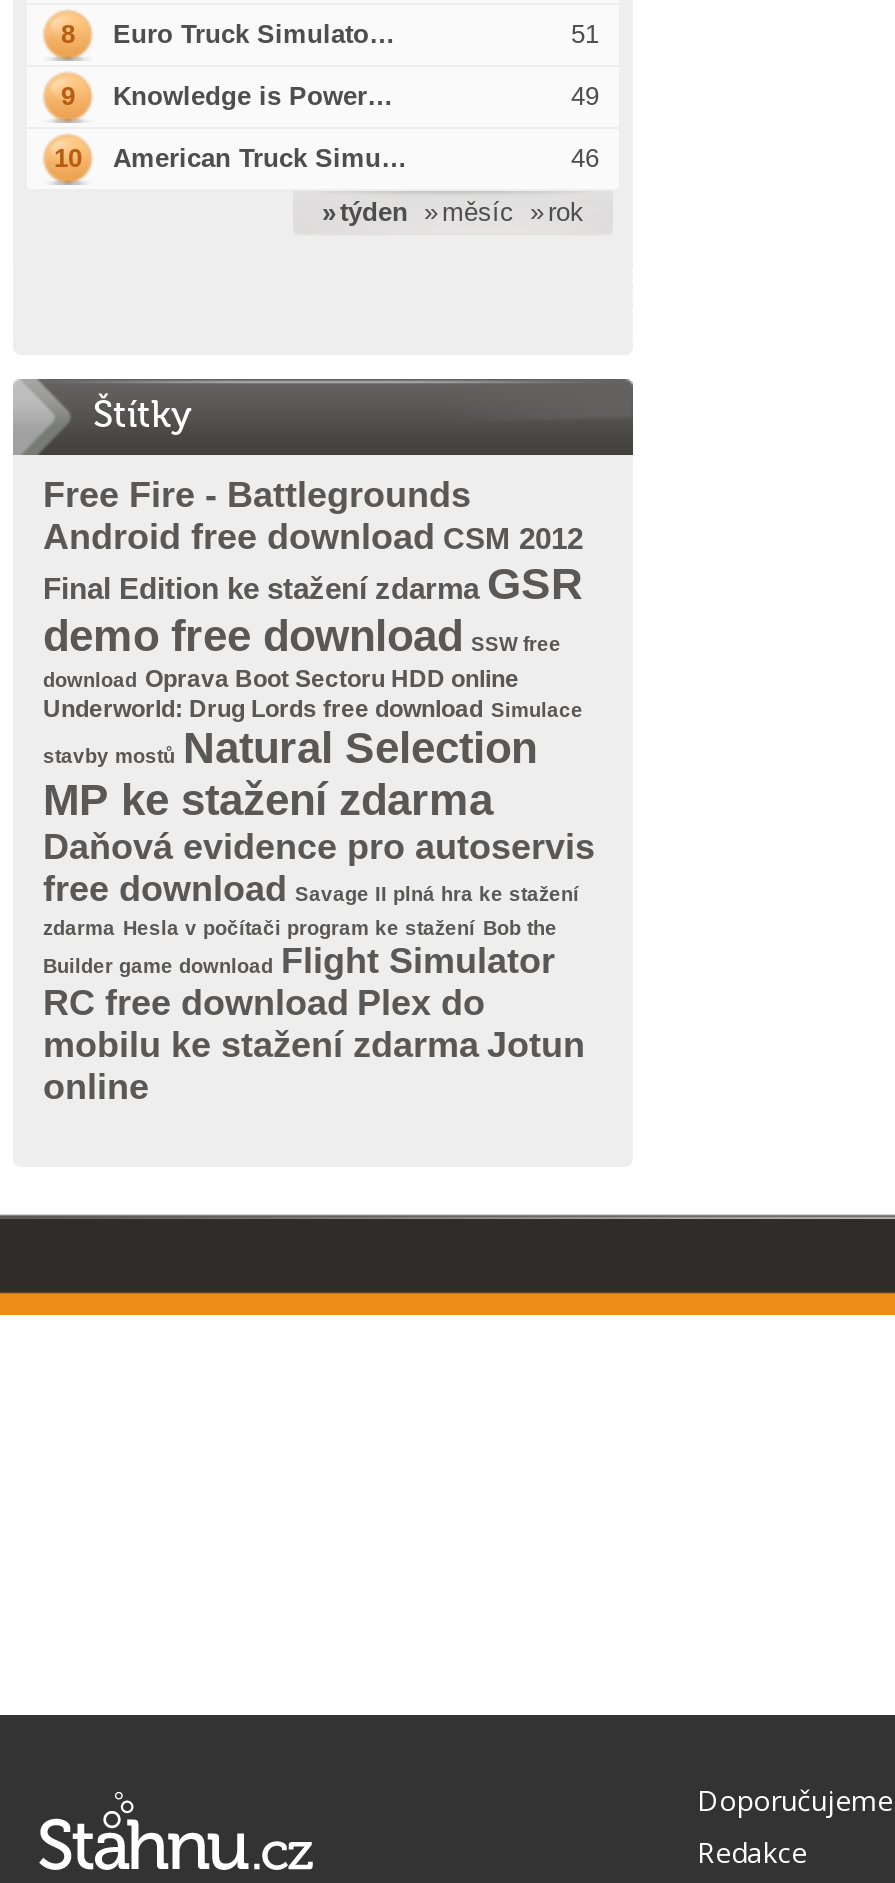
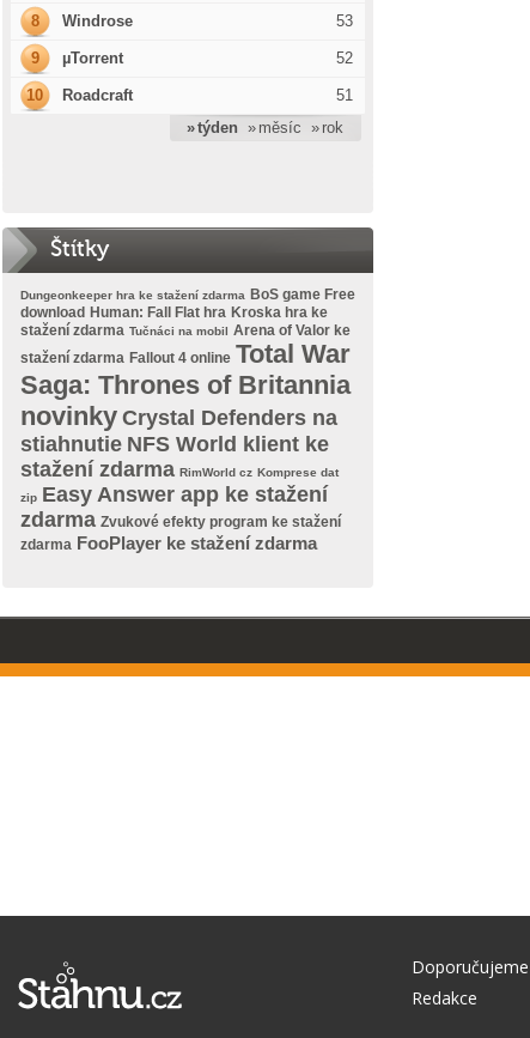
[113,18,599,48] Euro Truck Simulato… | 51 -> [62,11,353,29] Windrose | 53
[113,80,599,110] Knowledge is Power… | 49 -> [62,49,353,67] µTorrent | 52
[113,142,599,172] American Truck Simu… | 46 -> [62,86,353,104] Roadcraft | 51
[43,475,595,1107] Free Fire - Battlegrounds | Android free download CSM 2012 | Final Edition ke stažení zdarma GSR | demo free download SSW free | download Oprava Boot Sectoru HDD online | Underworld: Drug Lords free download Simulace | stavby mostů Natural Selection | MP ke stažení zdarma | Daňová evidence pro autoservis | free download Savage II plná hra ke stažení | zdarma Hesla v počítači program ke stažení Bob the | Builder game download Flight Simulator | RC free download Plex do | mobilu ke stažení zdarma Jotun | online -> [20,286,355,553] Dungeonkeeper hra ke stažení zdarma BoS game Free | download Human: Fall Flat hra Kroska hra ke | stažení zdarma Tučnáci na mobil Arena of Valor ke | stažení zdarma Fallout 4 online Total War | Saga: Thrones of Britannia | novinky Crystal Defenders na | stiahnutie NFS World klient ke | stažení zdarma RimWorld cz Komprese dat | zip Easy Answer app ke stažení | zdarma Zvukové efekty program ke stažení | zdarma FooPlayer ke stažení zdarma

